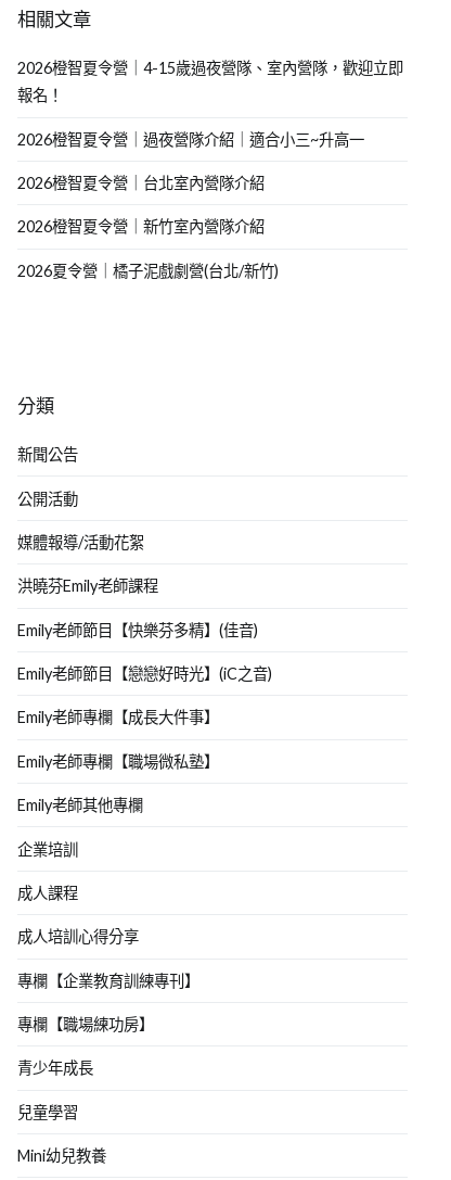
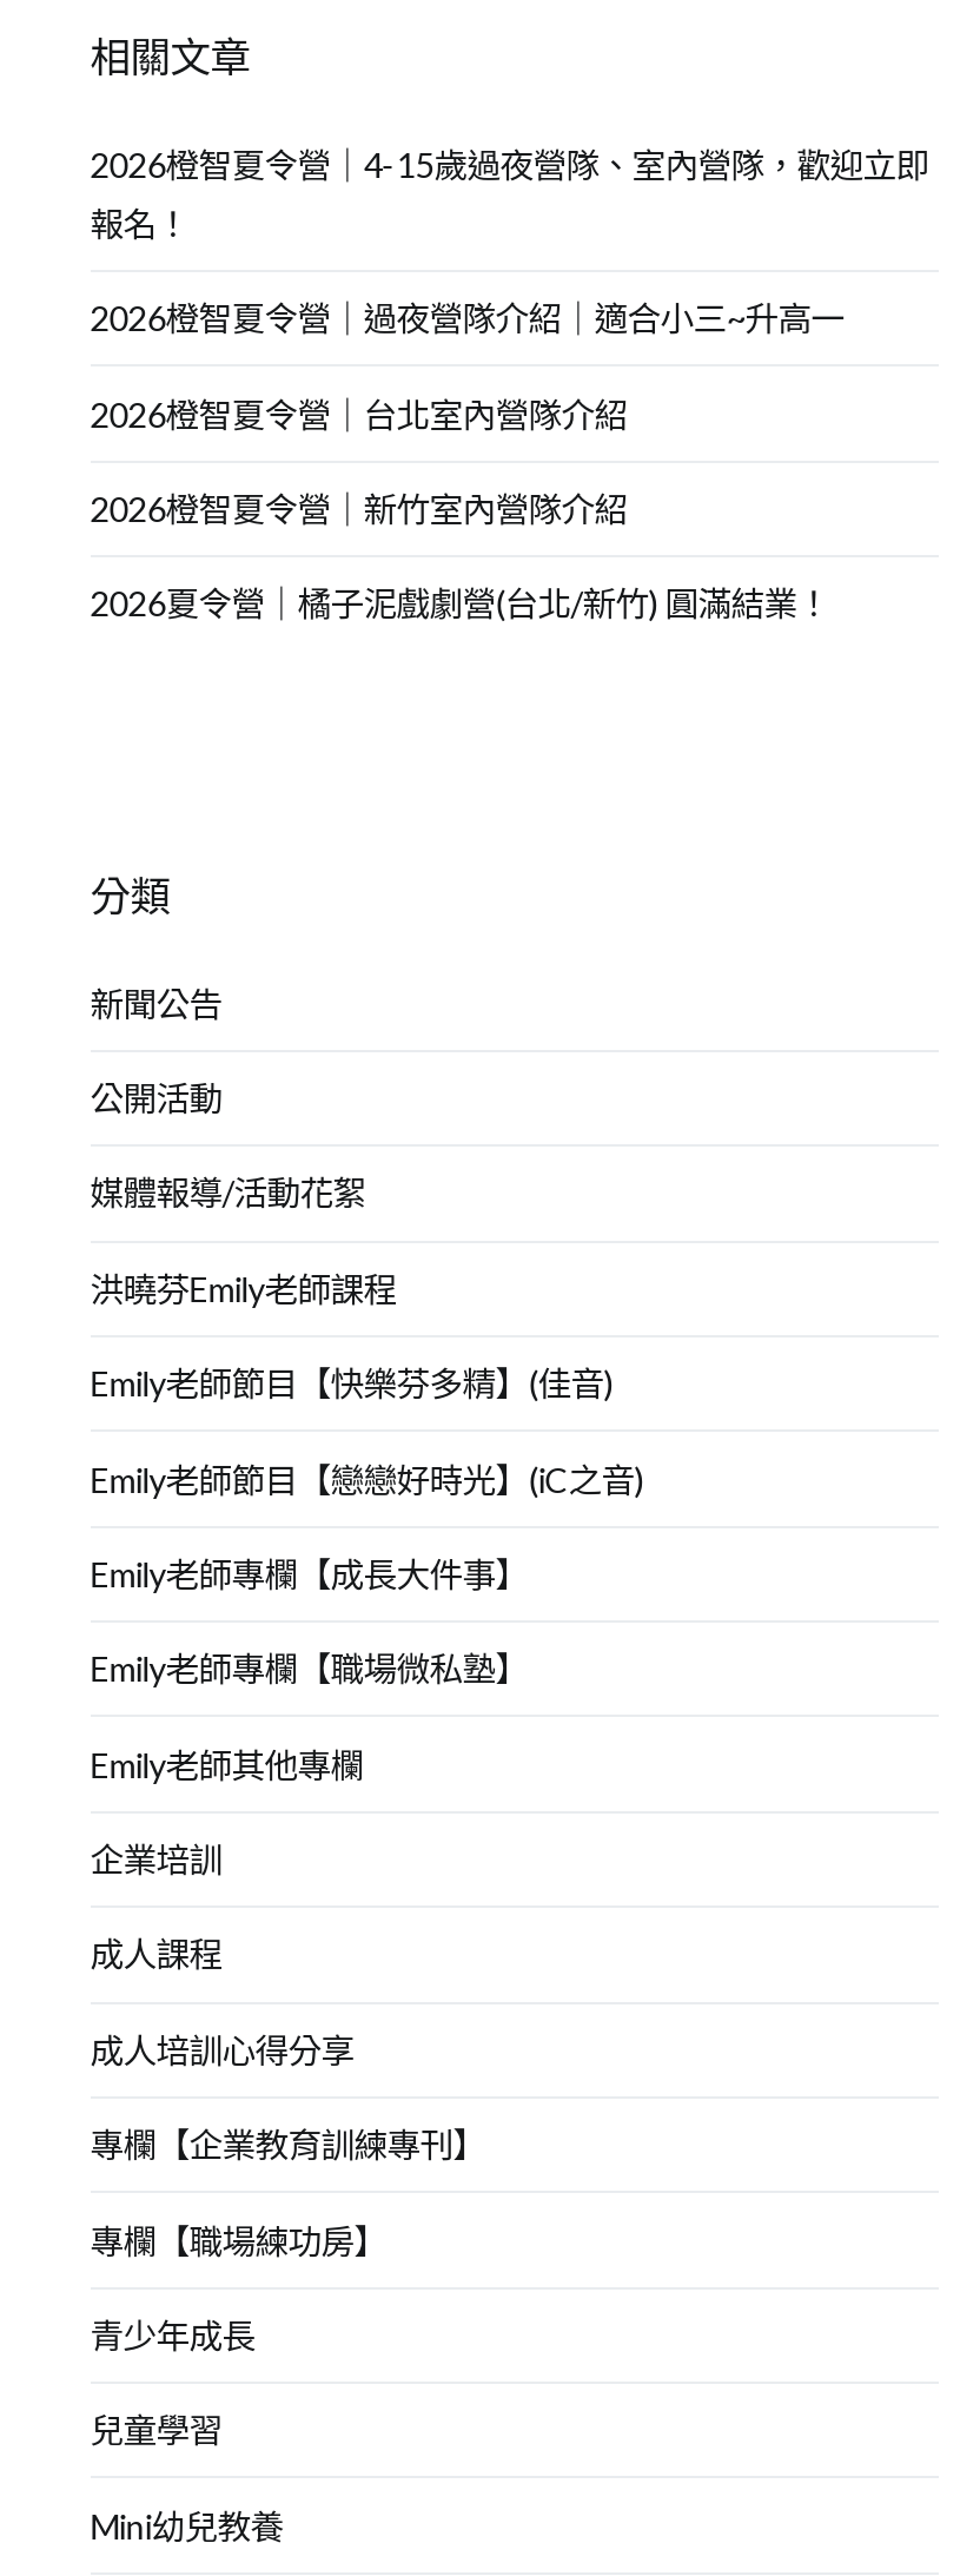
[17,261,278,280] 2026夏令營｜橘子泥戲劇營(台北/新竹) -> [90,584,830,624] 2026夏令營｜橘子泥戲劇營(台北/新竹) 圓滿結業！

